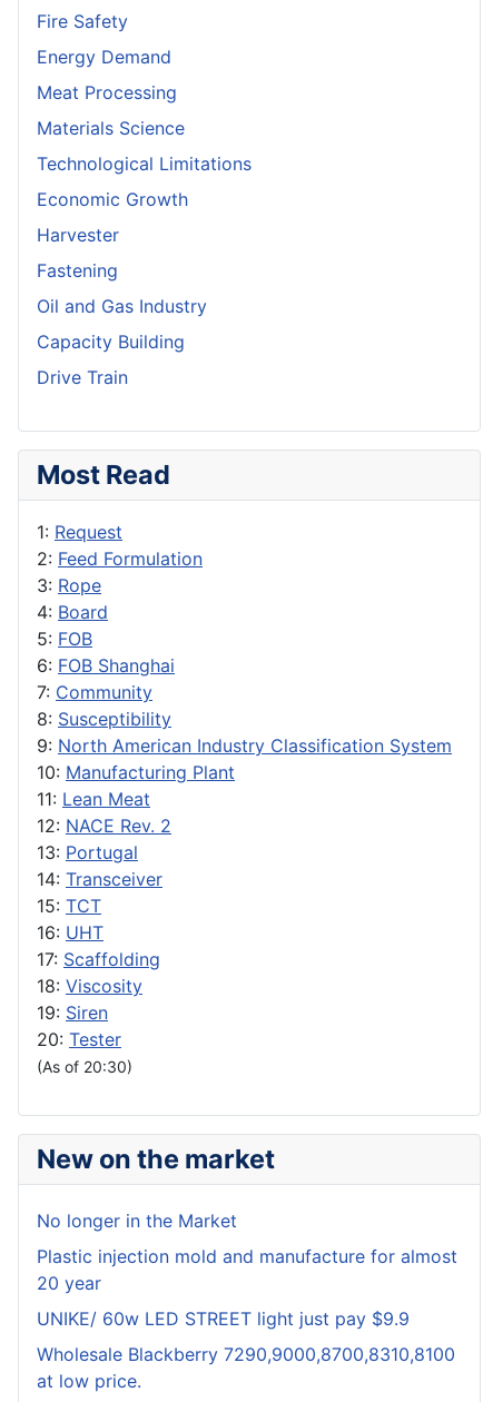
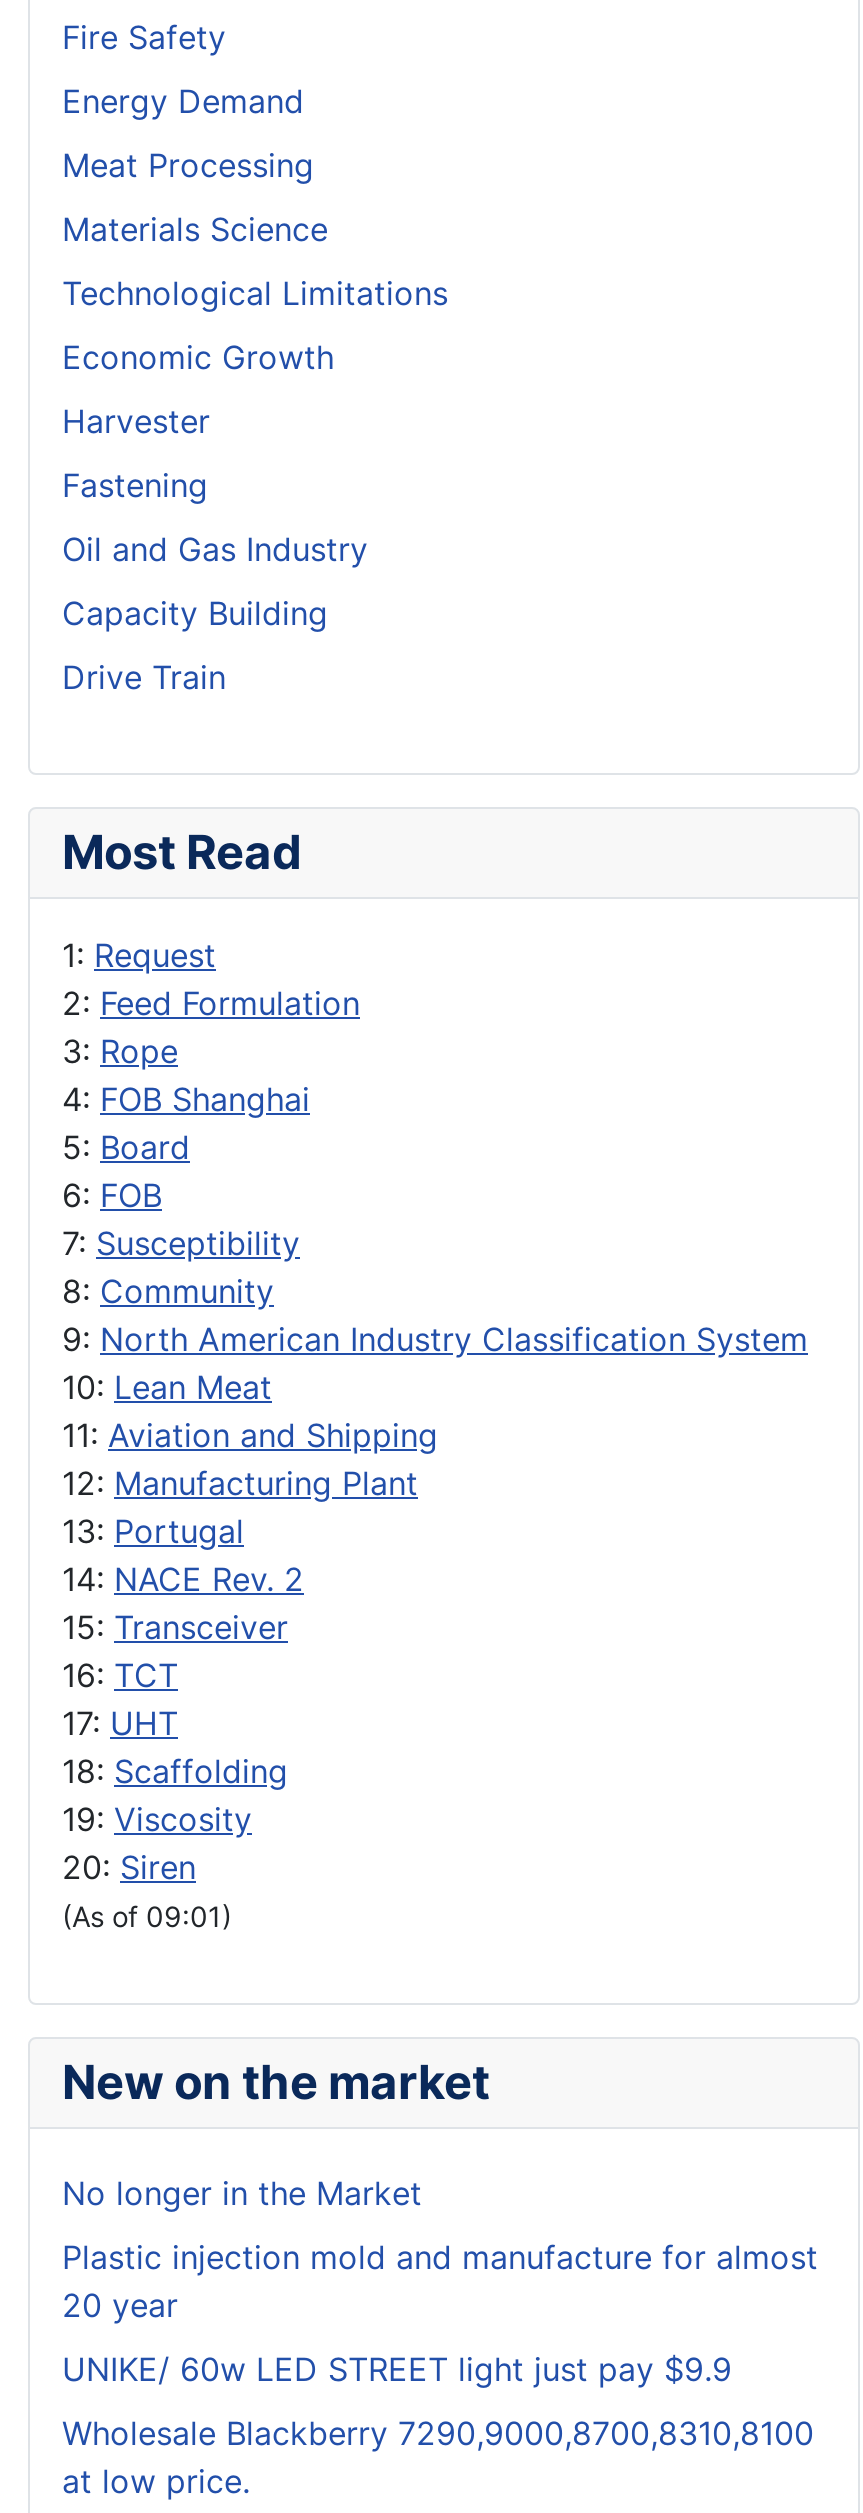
[37,601,175,730] 4: Board | 5: FOB | 6: FOB Shanghai | 7: Community | 8: Susceptibility -> [62,1079,310,1311] 4: FOB Shanghai | 5: Board | 6: FOB | 7: Susceptibility | 8: Community
[37,761,235,837] 10: Manufacturing Plant | 11: Lean Meat | 12: NACE Rev. 2 -> [62,1367,438,1503] 10: Lean Meat | 11: Aviation and Shipping | 12: Manufacturing Plant
[37,868,162,1076] 14: Transceiver | 15: TCT | 16: UHT | 17: Scaffolding | 18: Viscosity | 19: Siren | 20: Tester | (As of 20:30) -> [62,1559,304,1933] 14: NACE Rev. 2 | 15: Transceiver | 16: TCT | 17: UHT | 18: Scaffolding | 19: Viscosity | 20: Siren | (As of 09:01)

